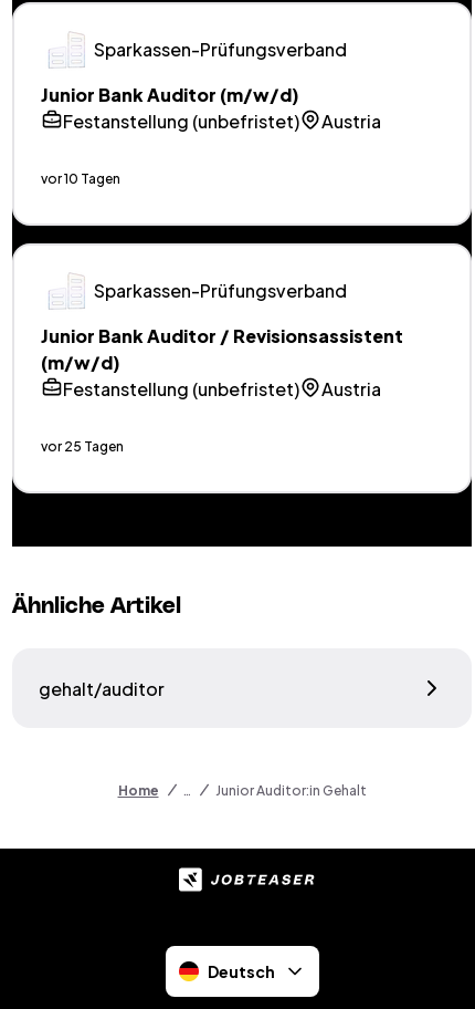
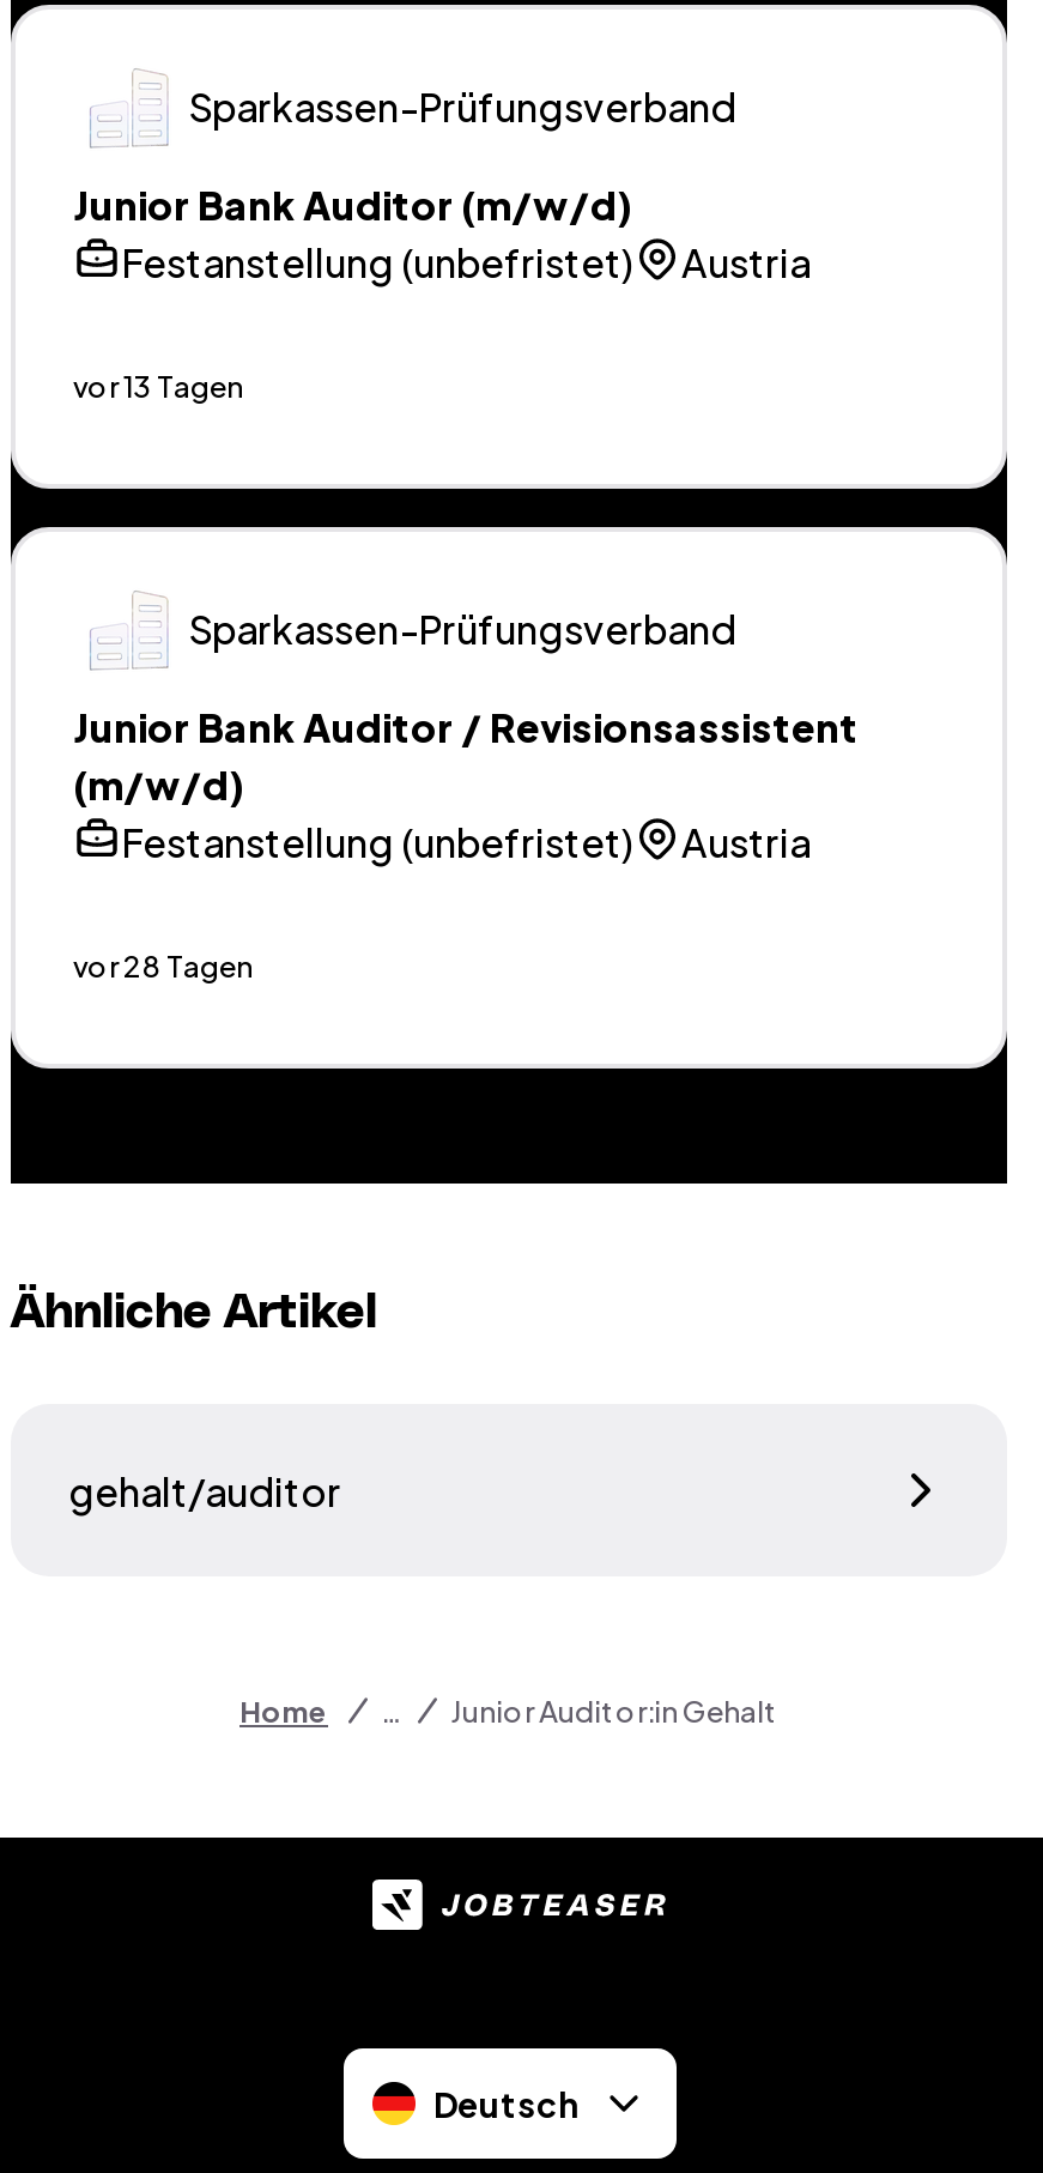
[41,170,120,187] vor 10 Tagen -> [73,369,243,405] vor 13 Tagen
[41,438,124,455] vor 25 Tagen -> [73,949,253,985] vor 28 Tagen

